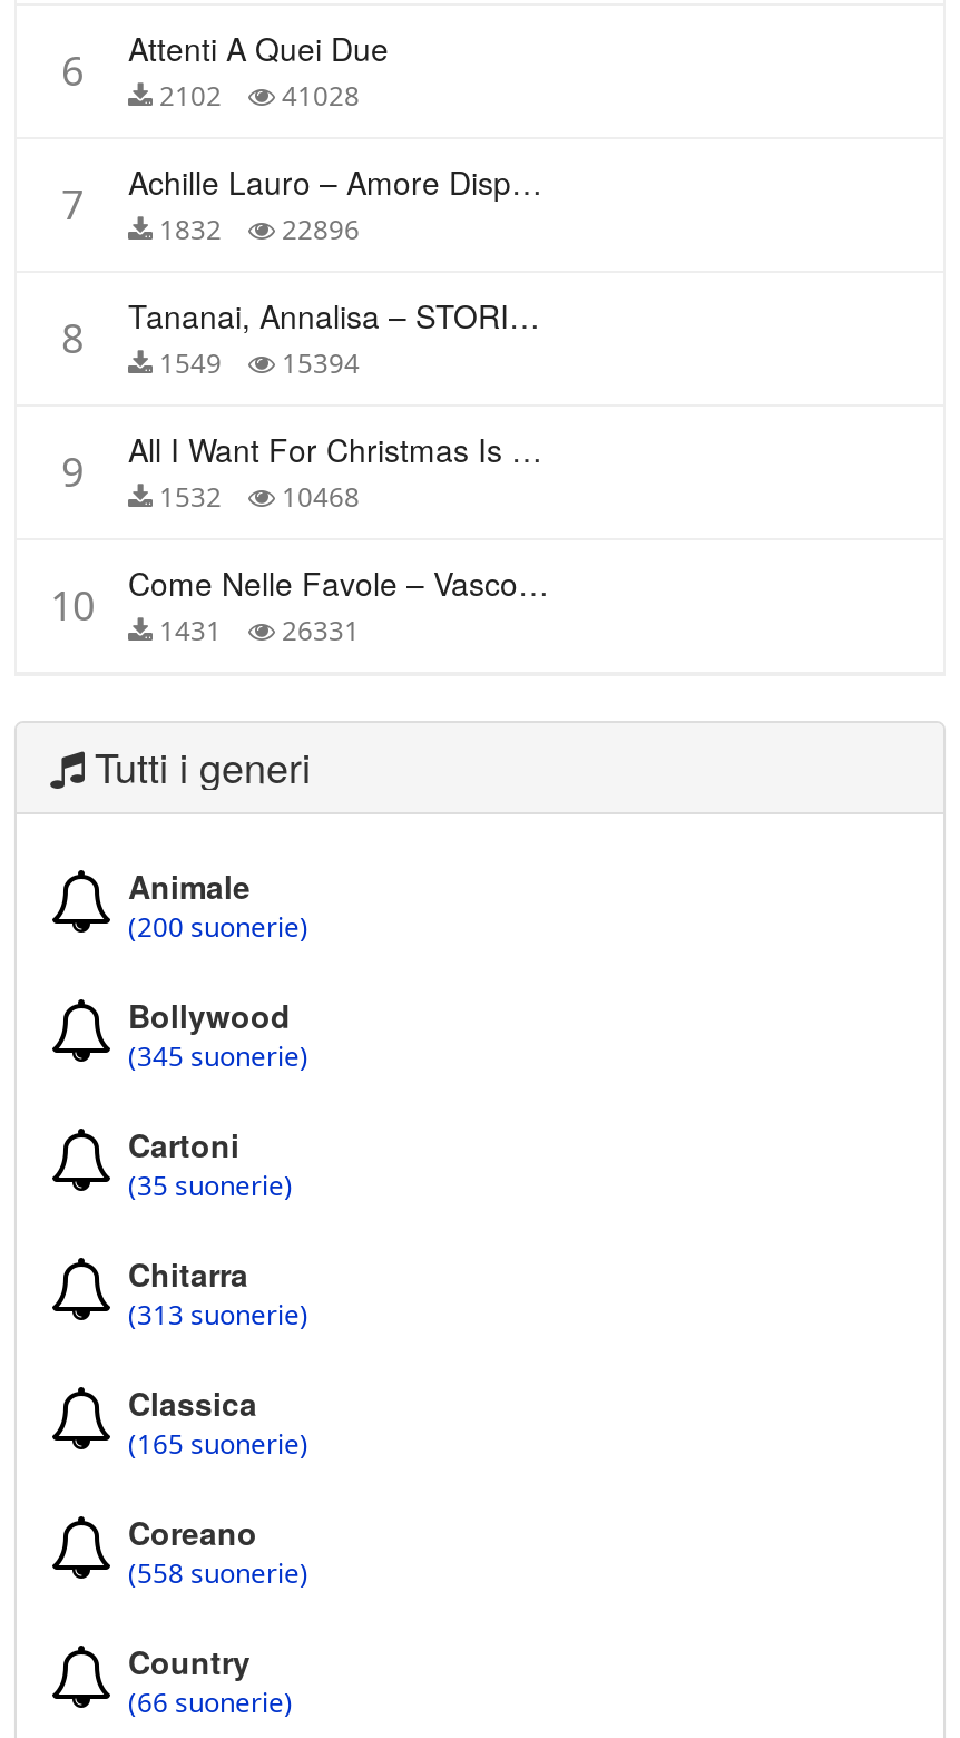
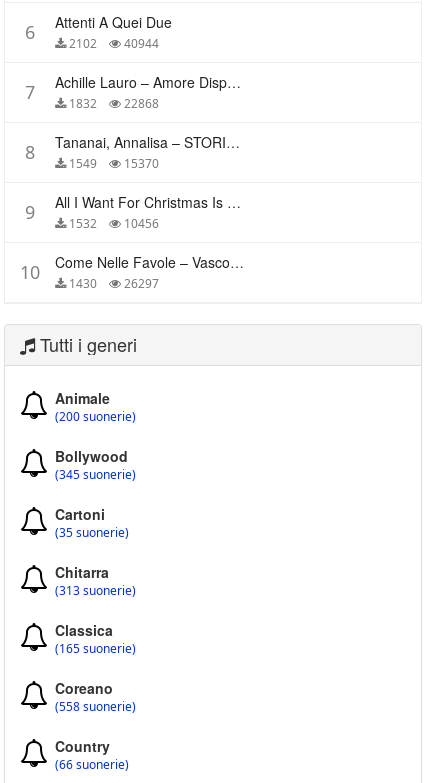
[275,77,360,115] 41028 -> [121,35,159,52] 40944
[61,177,360,248] 7 1832 22896 -> [25,80,159,112] 7 1832 22868
[61,311,360,382] 8 1549 15394 -> [25,140,159,172] 8 1549 15370
[61,445,360,516] 9 1532 10468 -> [25,200,159,232] 9 1532 10456
[153,612,248,650] 1431 -> [66,275,109,292] 1430
[275,612,360,650] 26331 -> [121,275,159,292] 26297

